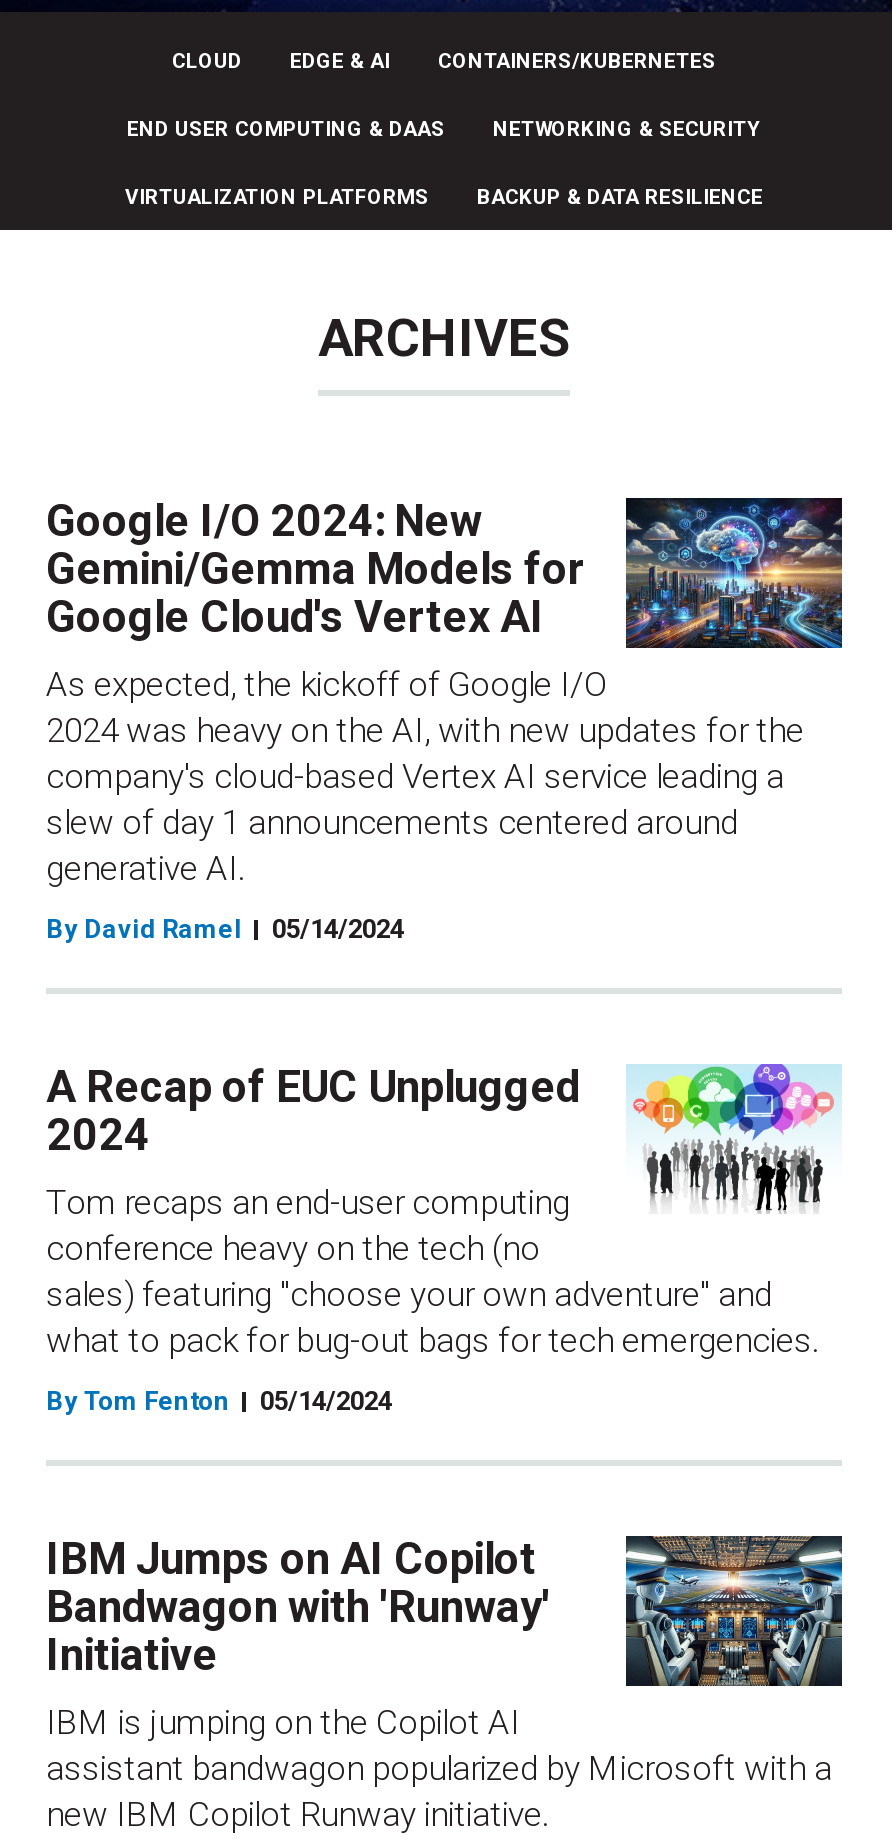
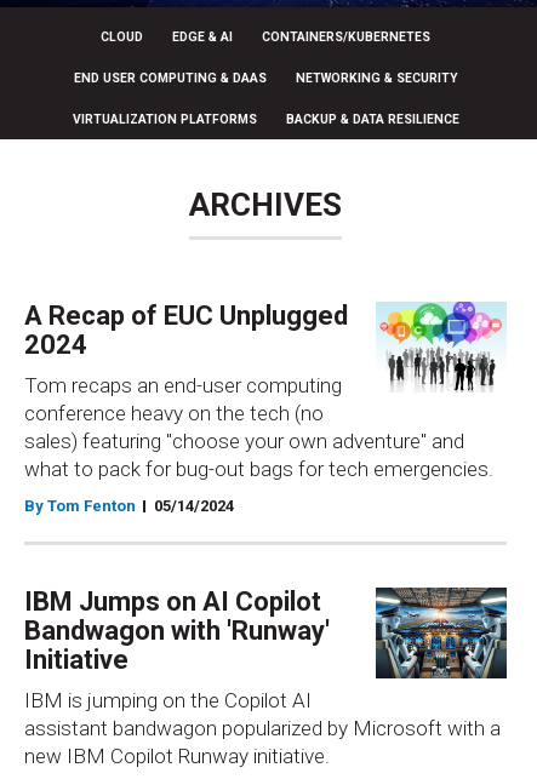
[46,496,844,944] [image] | Google I/O 2024: New | Gemini/Gemma Models for | Google Cloud's Vertex AI | As expected, the kickoff of Google I/O | 2024 was heavy on the AI, with new updates for the | company's cloud-based Vertex AI service leading a | slew of day 1 announcements centered around | generative AI. | By David Ramel | 05/14/2024 -> none

